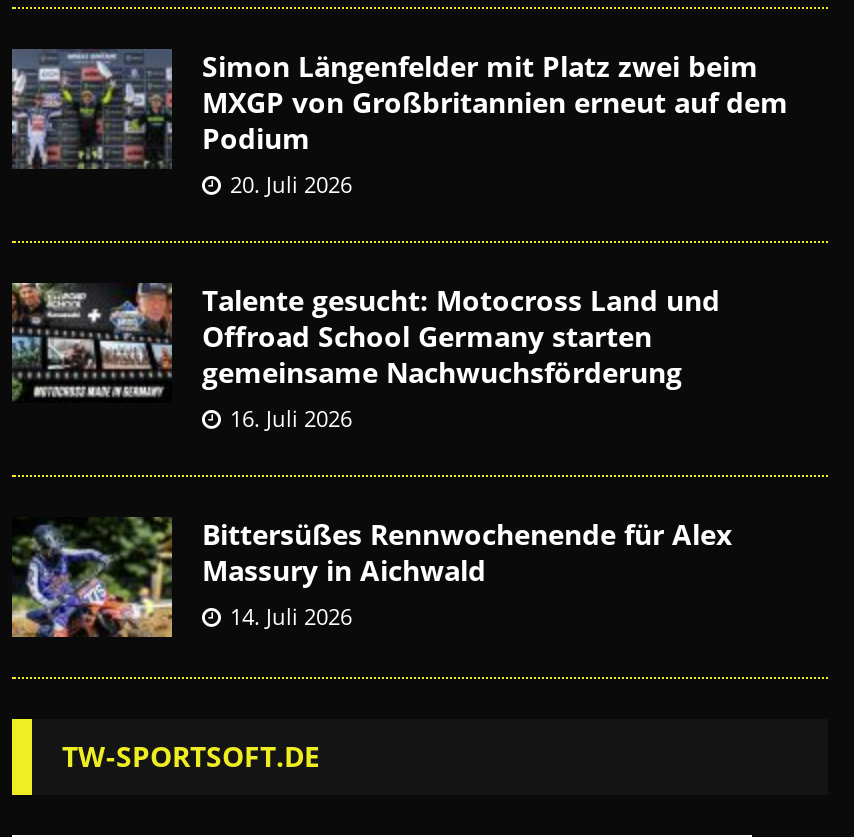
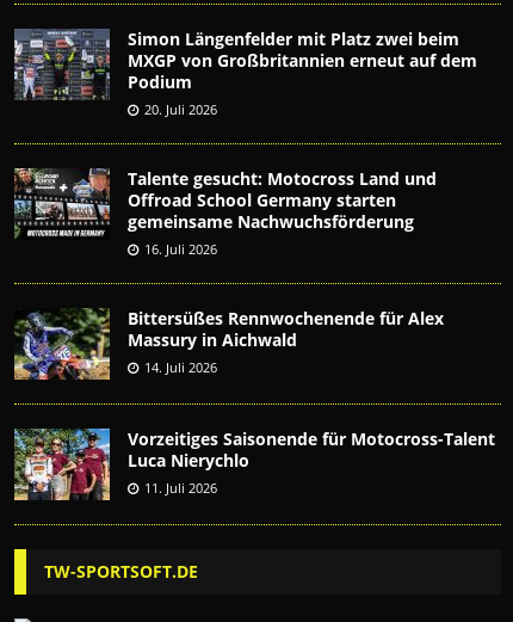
none -> [13,427,495,501] [image] | Vorzeitiges Saisonende für Motocross-Talent | Luca Nierychlo | 11. Juli 2026

